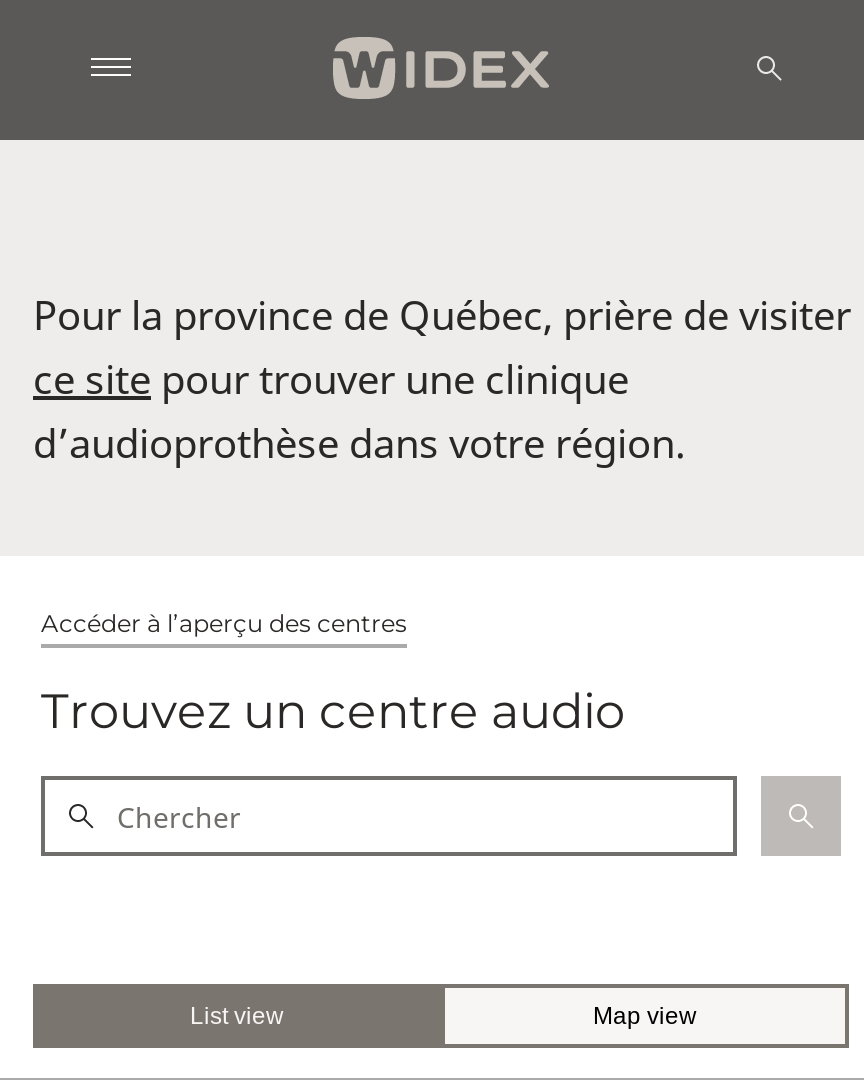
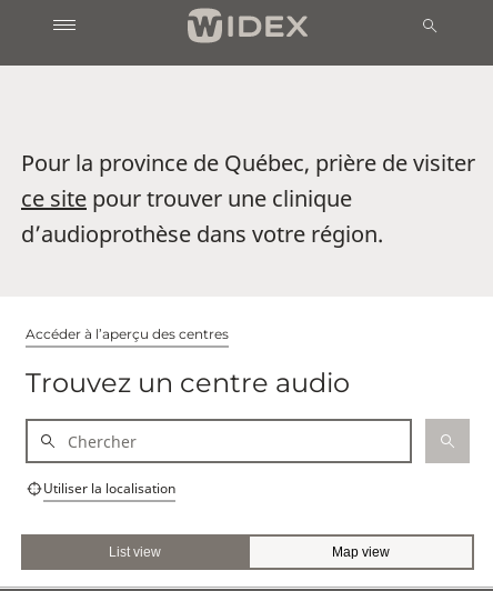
none -> [43,479,175,498] Utiliser la localisation

